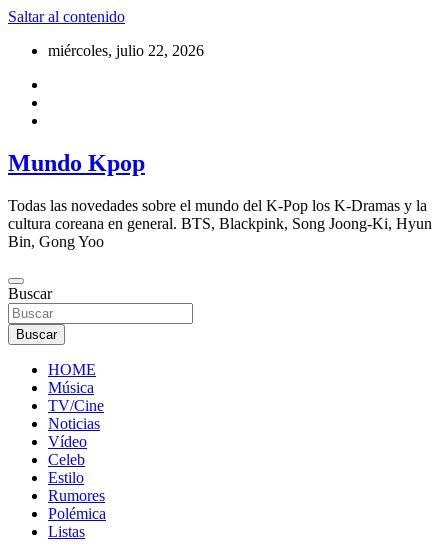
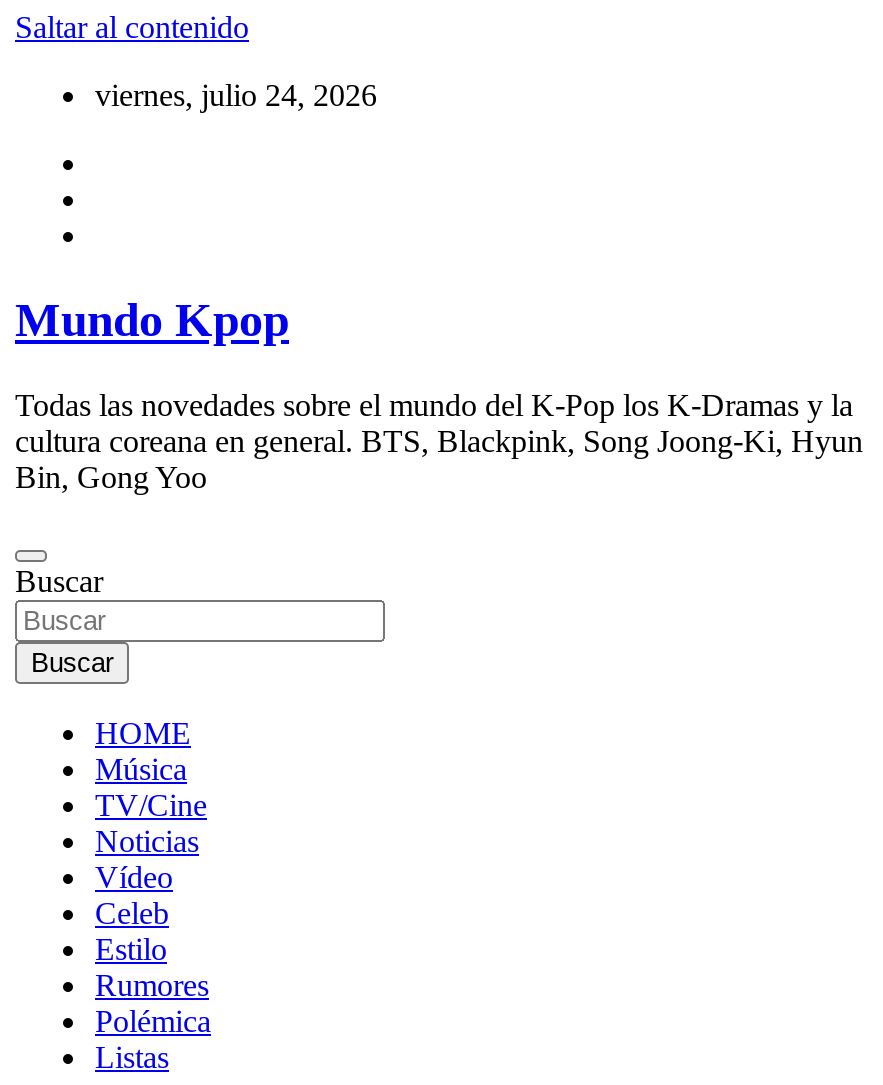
[48,42,204,59] miércoles, julio 22, 2026 -> [95,78,377,112] viernes, julio 24, 2026

